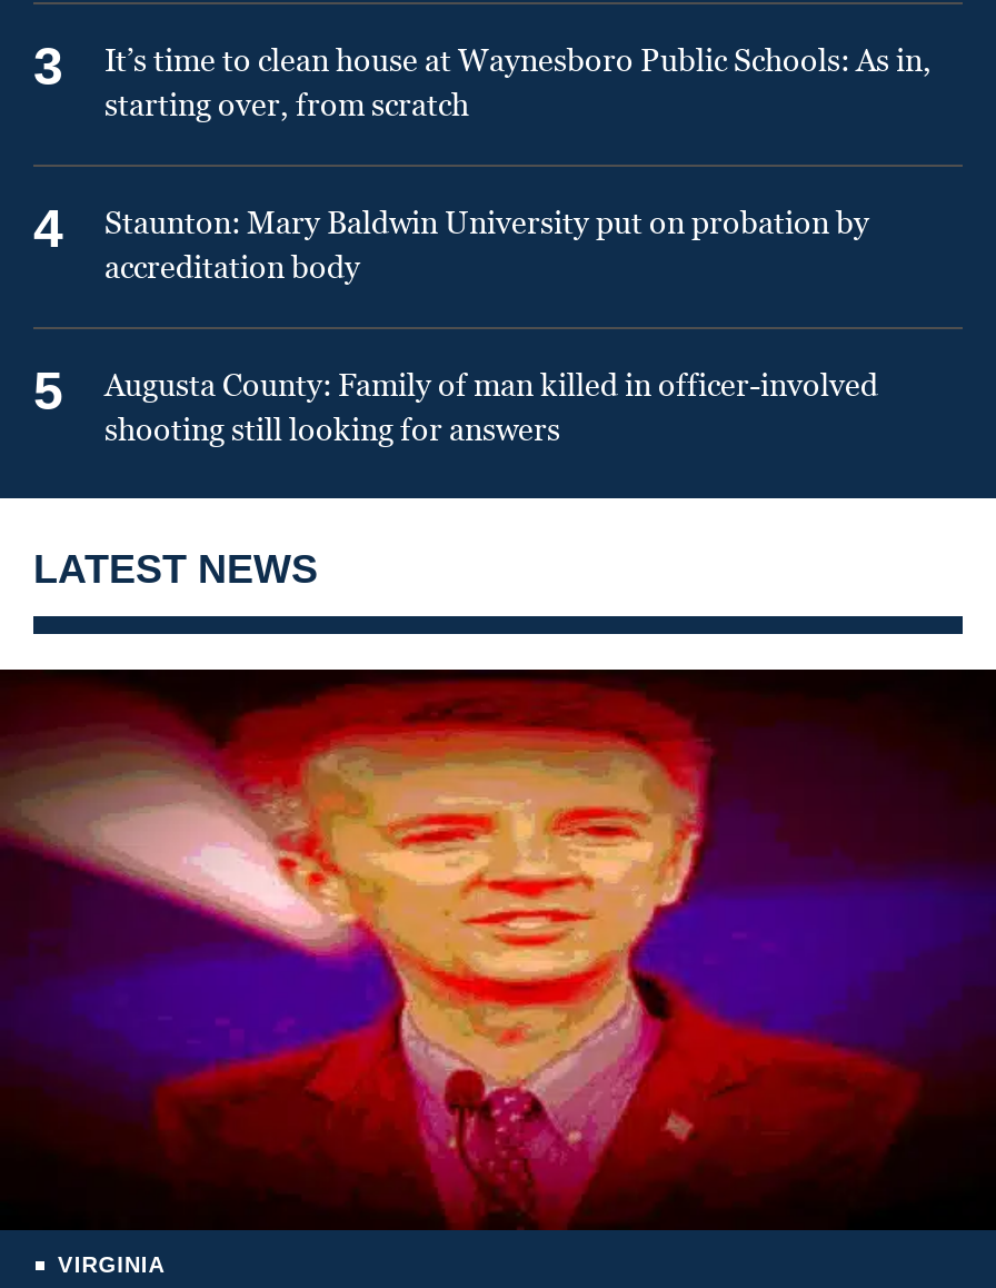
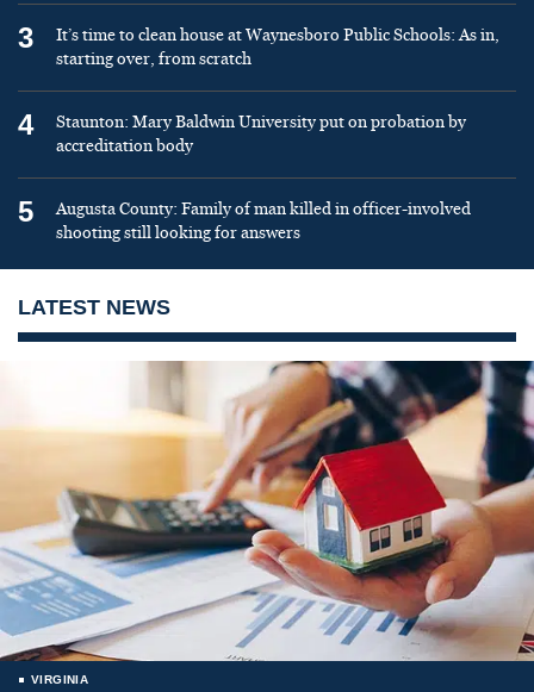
[7,667,989,1232] [image] -> [4,360,530,662] [image]

